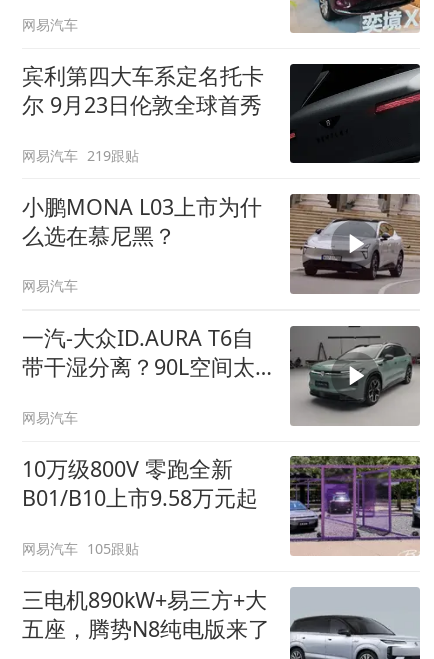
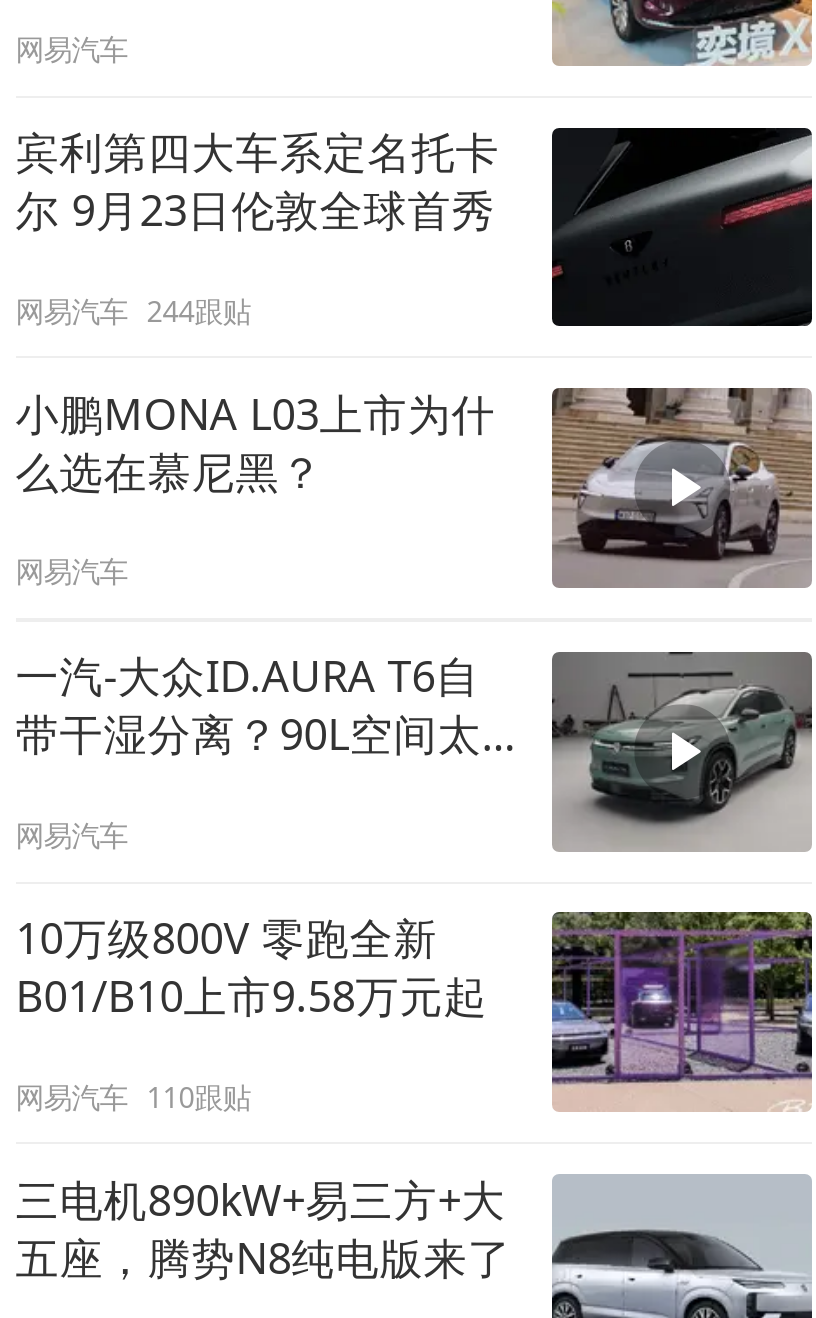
[22,146,139,165] 网易汽车 219跟贴 -> [15,291,251,329] 网易汽车 244跟贴
[22,539,139,558] 网易汽车 105跟贴 -> [15,1077,251,1115] 网易汽车 110跟贴

